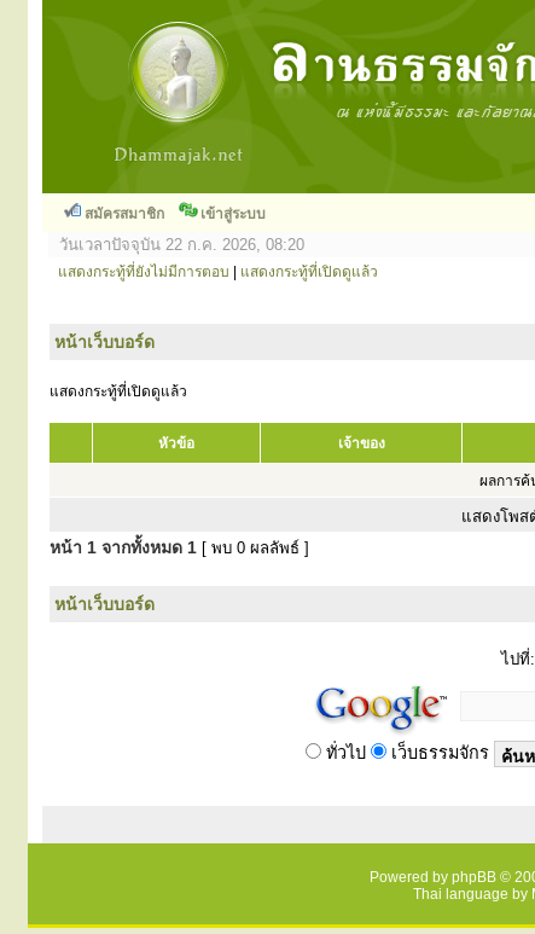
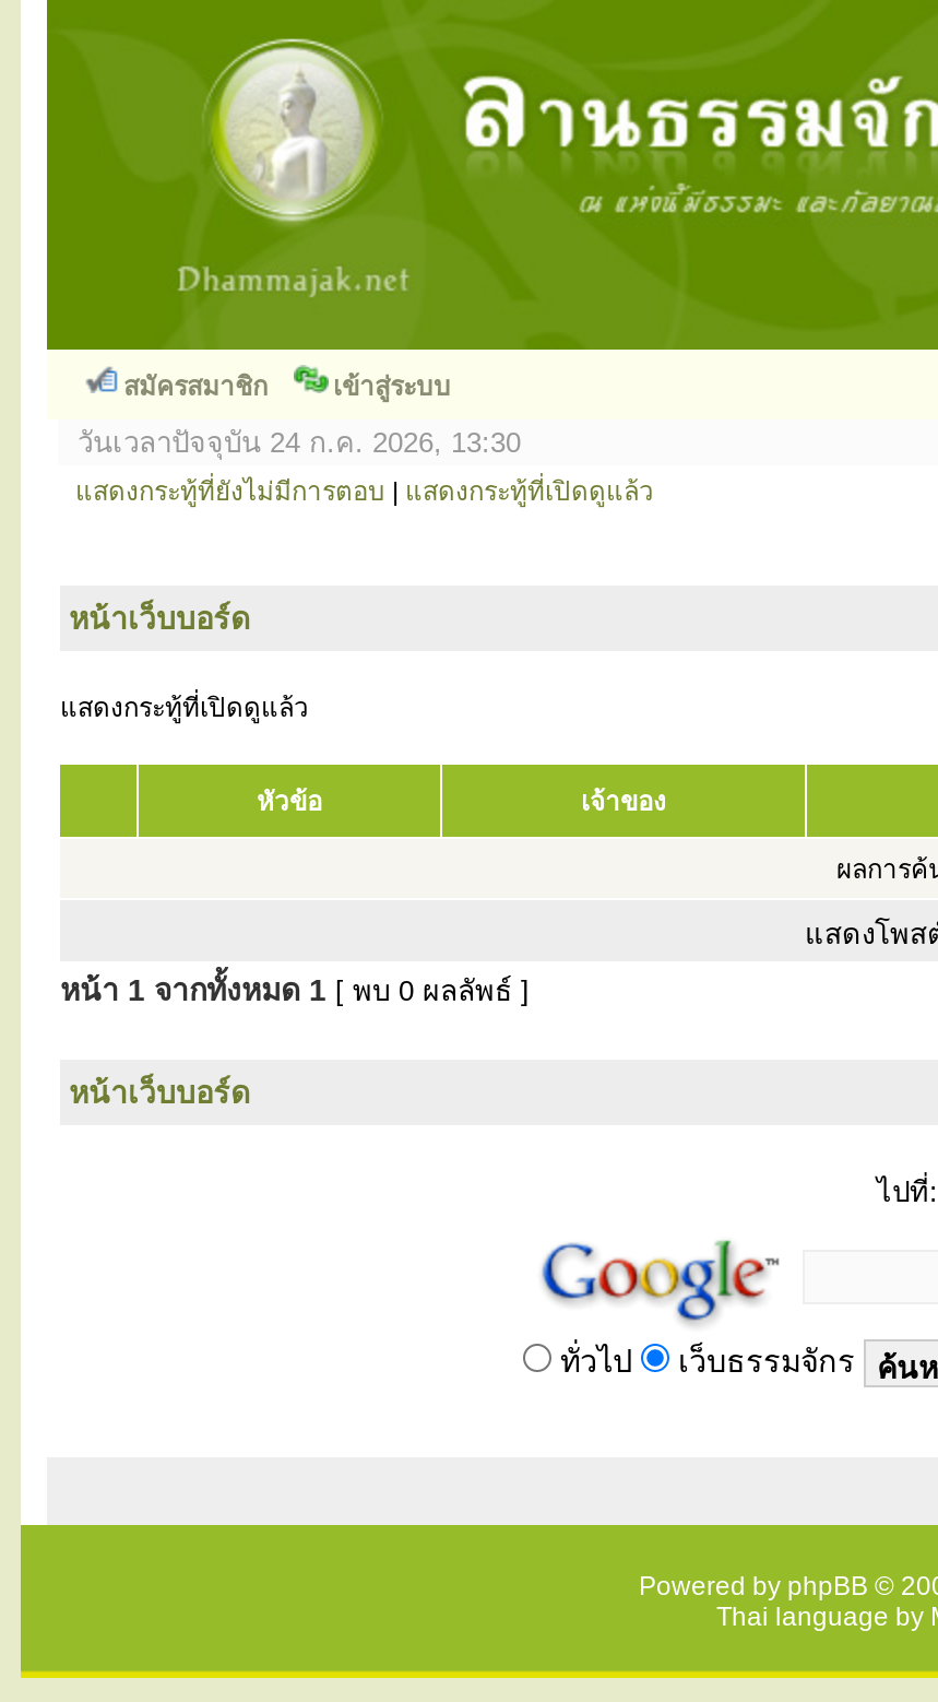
[59,236,314,254] วันเวลาปัจจุบัน 22 ก.ค. 2026, 08:20 -> [78,426,538,459] วันเวลาปัจจุบัน 24 ก.ค. 2026, 13:30

